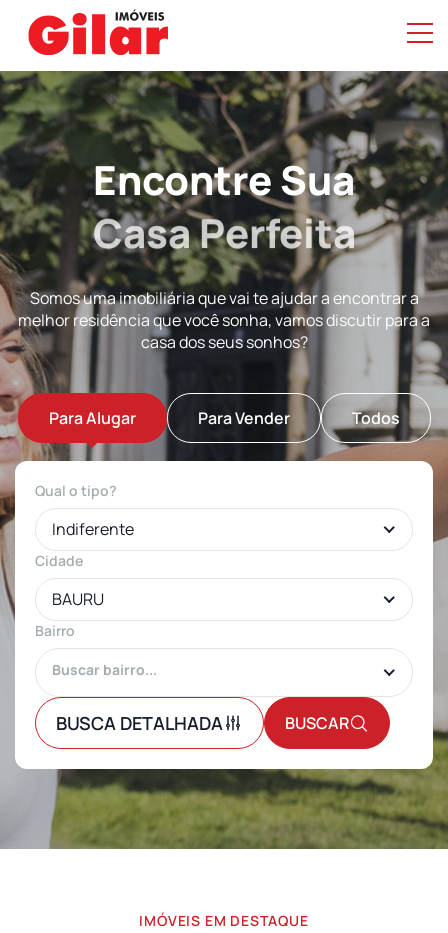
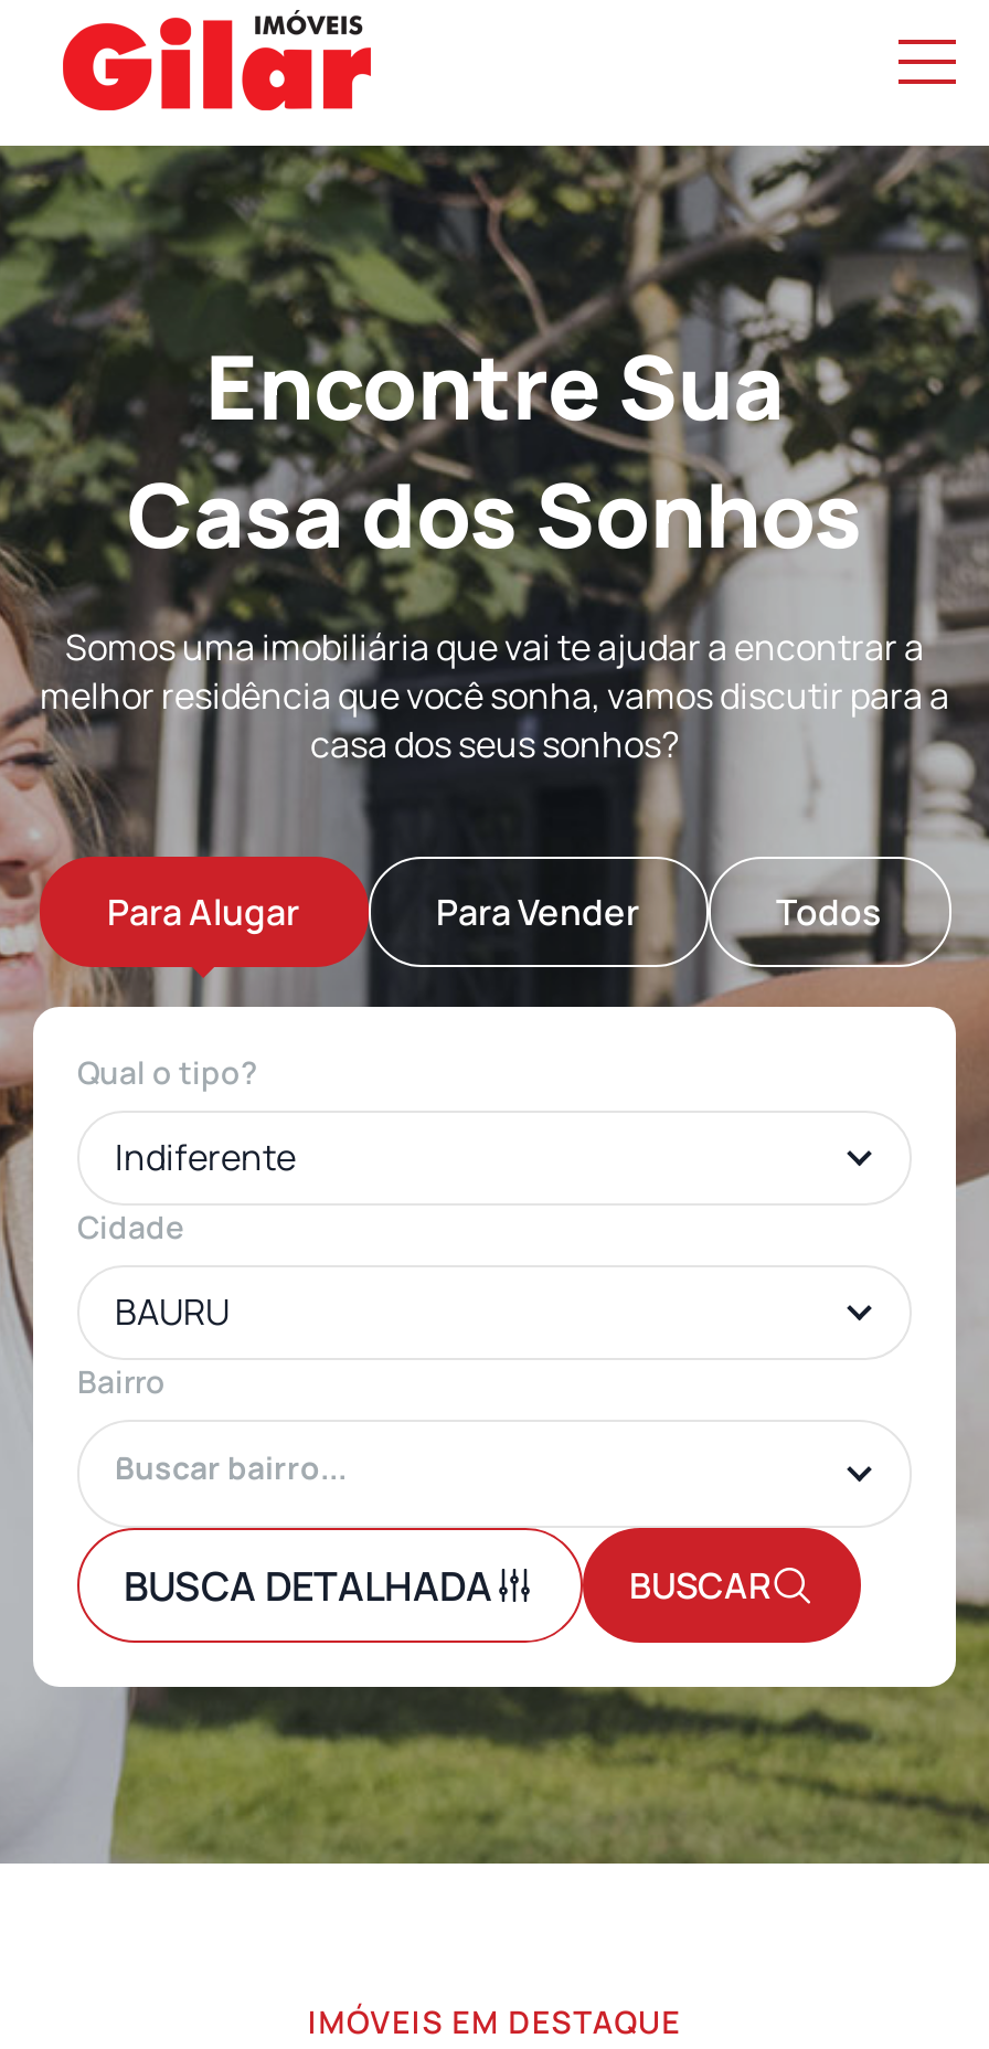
[92,210,355,265] Casa Perfeita -> [127,453,862,574] Casa dos Sonhos

